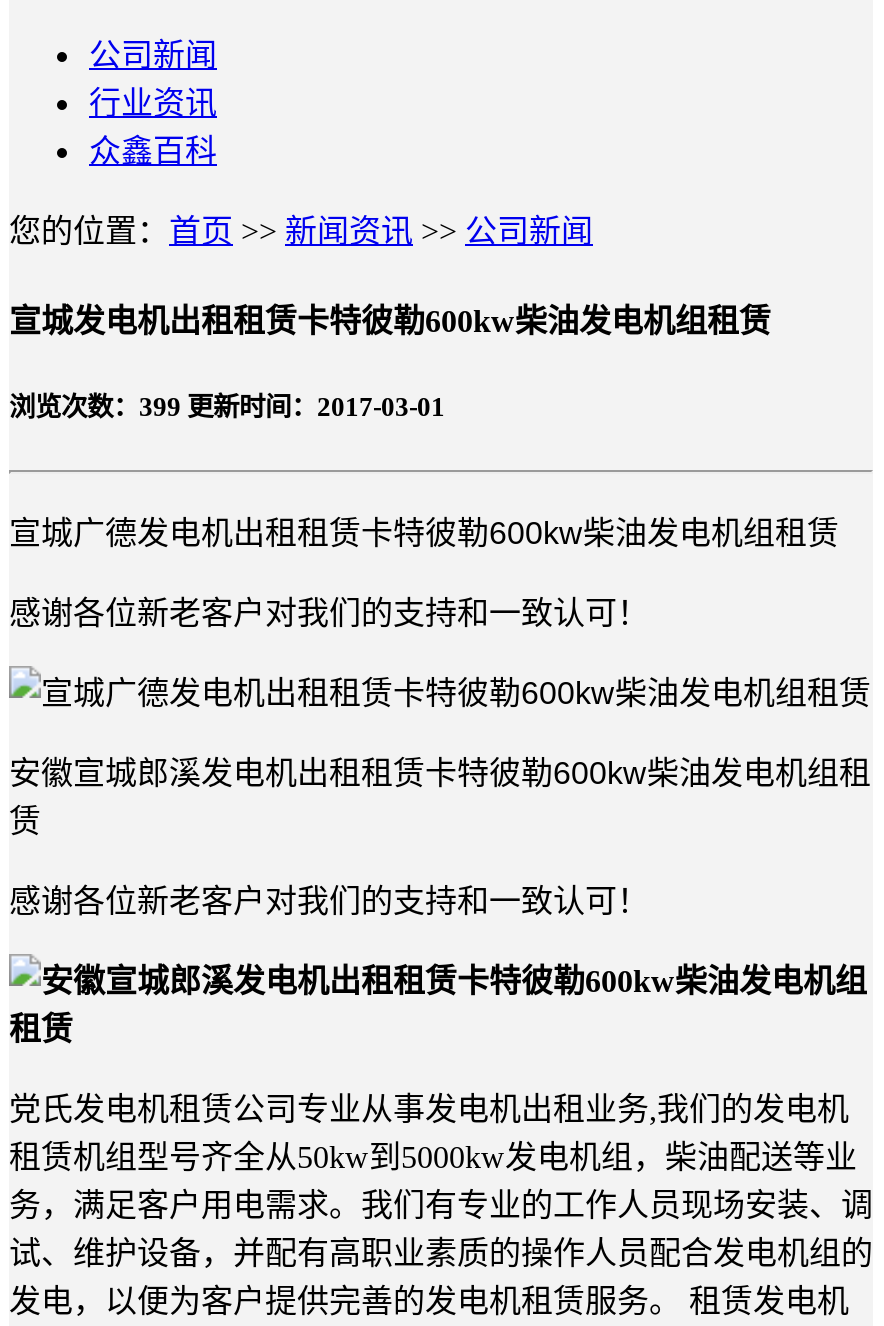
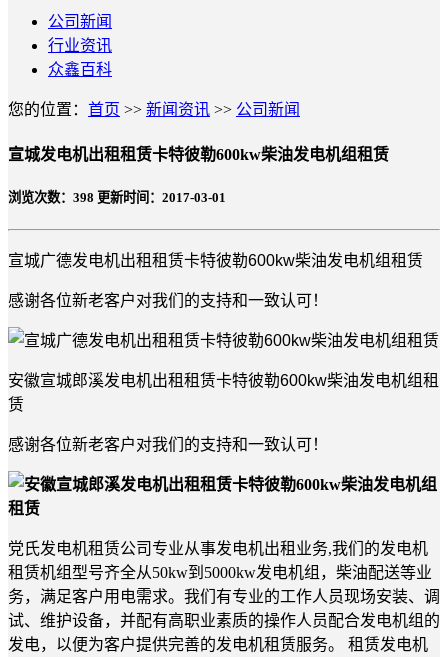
[9,393,445,423] 浏览次数：399更新时间：2017-03-01 -> [8,190,226,205] 浏览次数：398更新时间：2017-03-01

